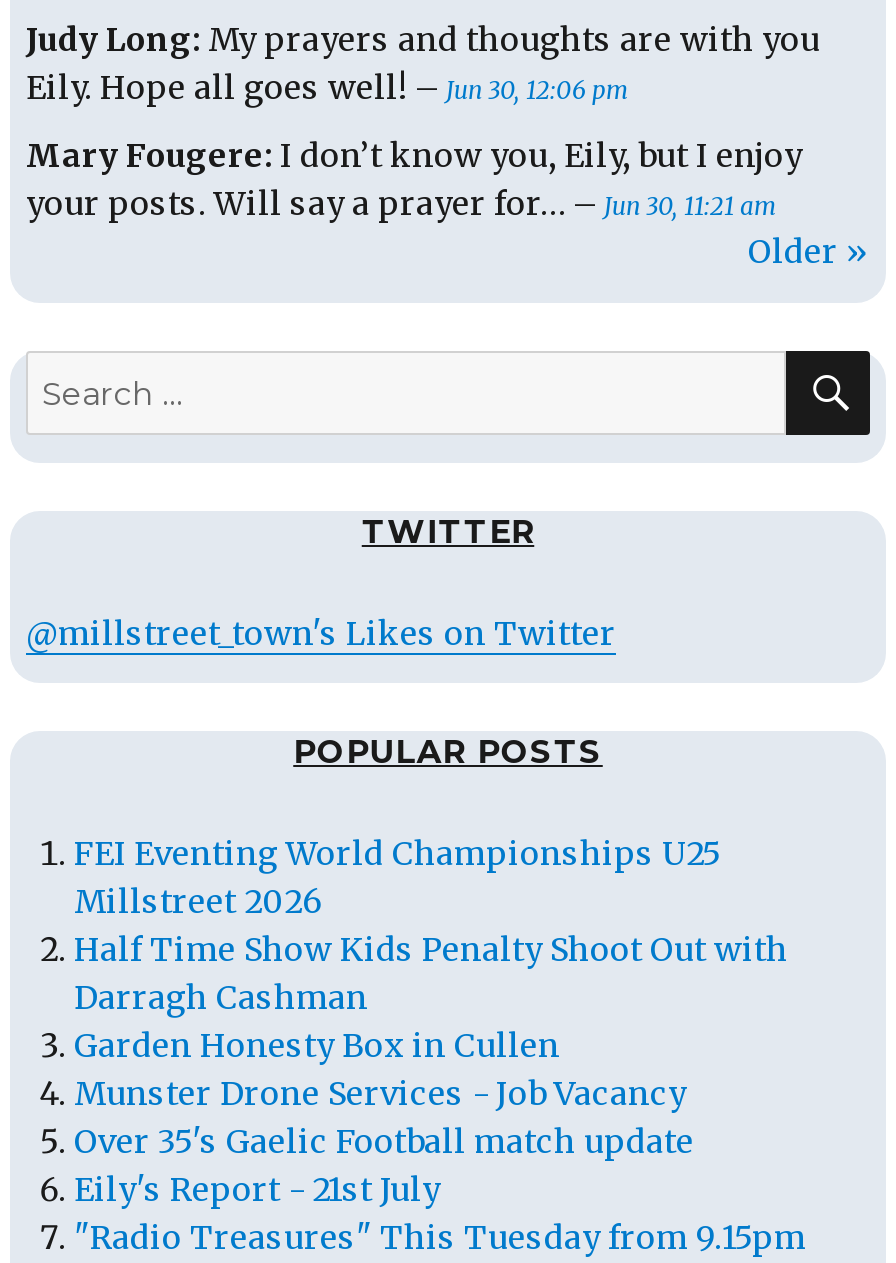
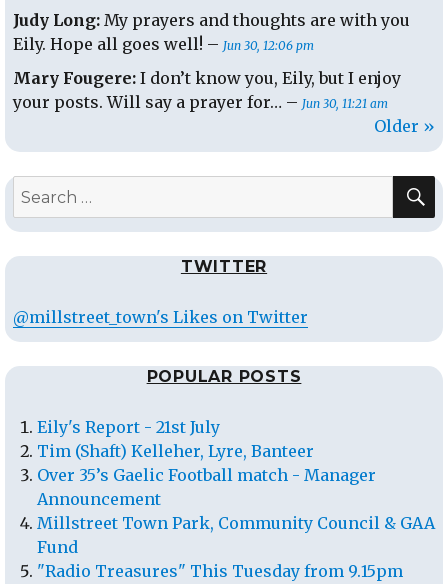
[74,833,788,1161] FEI Eventing World Championships U25 | Millstreet 2026 | Half Time Show Kids Penalty Shoot Out with | Darragh Cashman | Garden Honesty Box in Cullen | Munster Drone Services - Job Vacancy | Over 35's Gaelic Football match update -> none
moved [74,1169,440,1209] -> [37,417,220,437]: Eily's Report - 21st July
none -> [37,441,435,557] Tim (Shaft) Kelleher, Lyre, Banteer | Over 35’s Gaelic Football match - Manager | Announcement | Millstreet Town Park, Community Council & GAA | Fund

